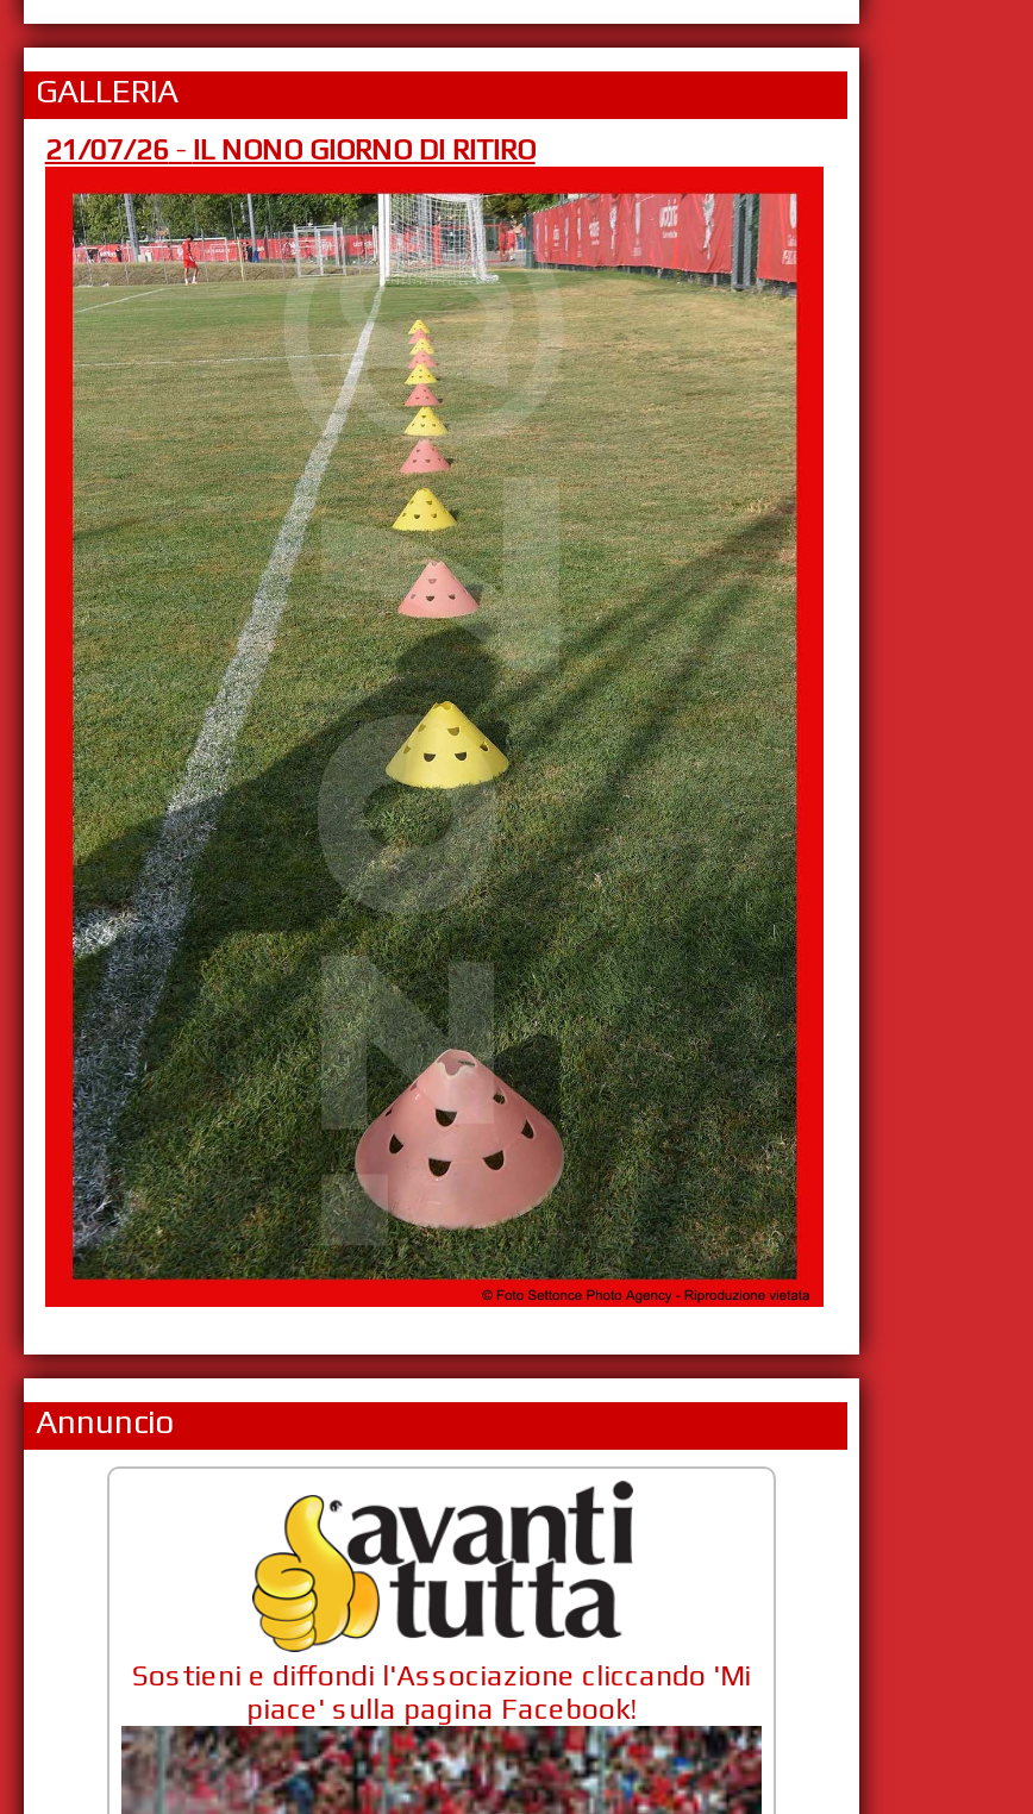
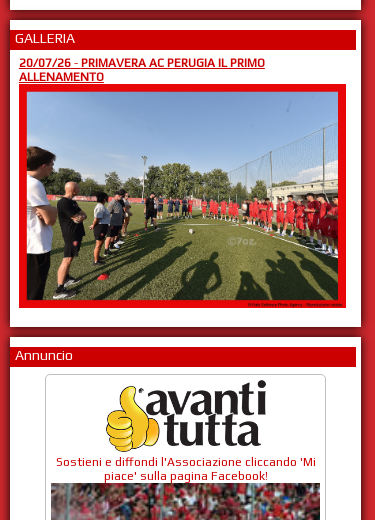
[45,134,826,1305] [image] | 21/07/26 - IL NONO GIORNO DI RITIRO -> [19,56,346,307] [image] | 20/07/26 - PRIMAVERA AC PERUGIA IL PRIMO | ALLENAMENTO

